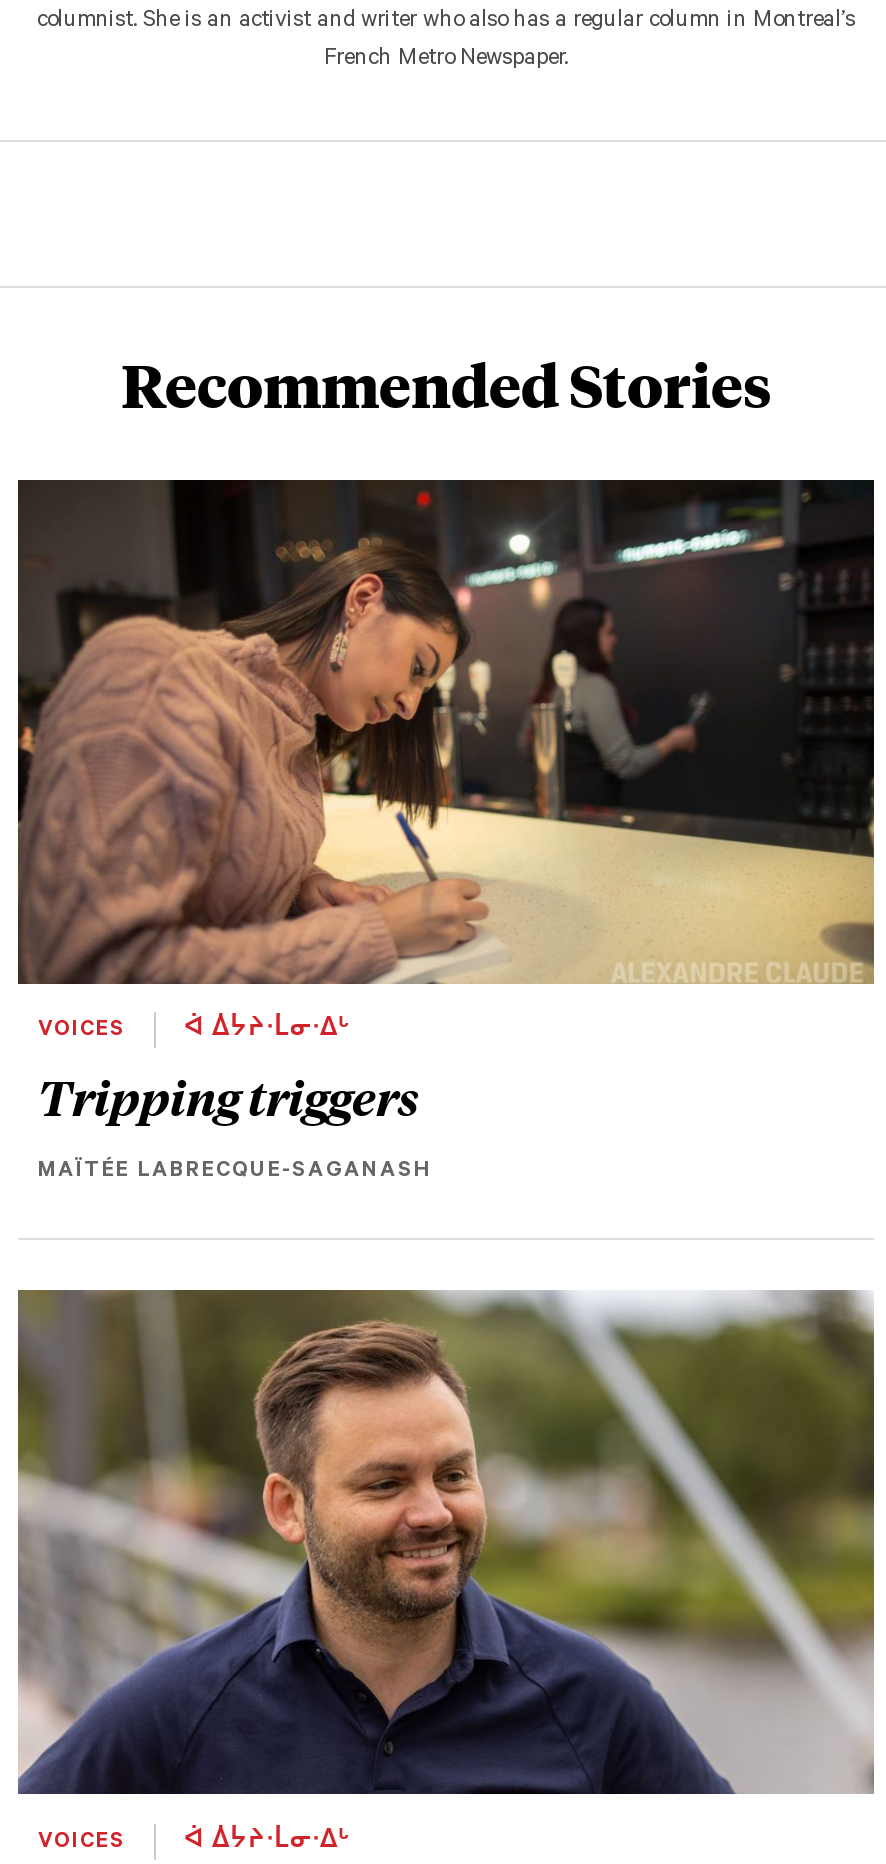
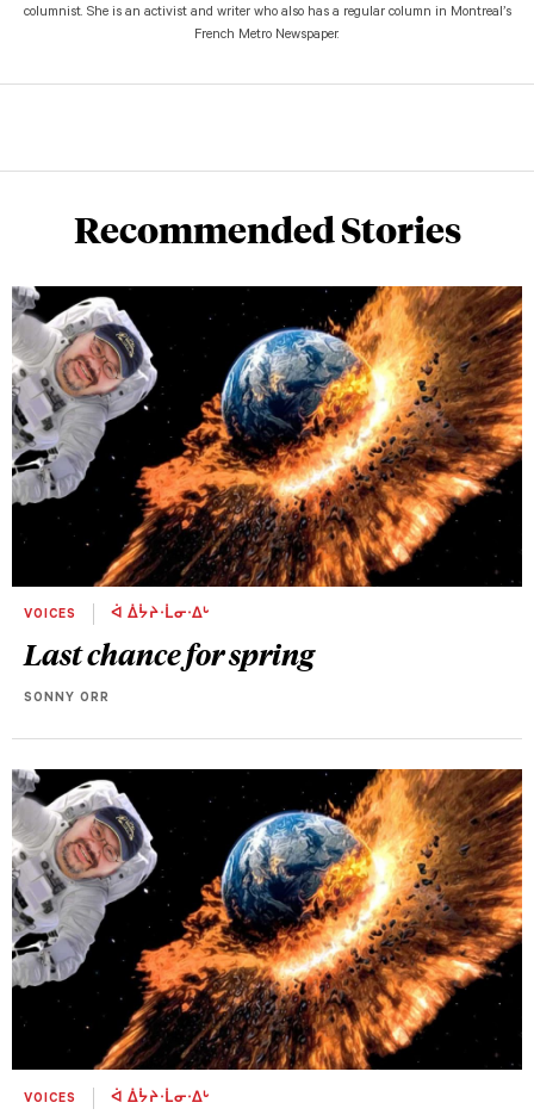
[16,478,876,1129] [image] | Tripping triggers -> [12,285,523,673] [image] | Last chance for spring
[38,1161,432,1185] MAÏTÉE LABRECQUE-SAGANASH -> [24,692,110,706] SONNY ORR
[16,1288,876,1796] [image] -> [11,768,523,1071] [image]

